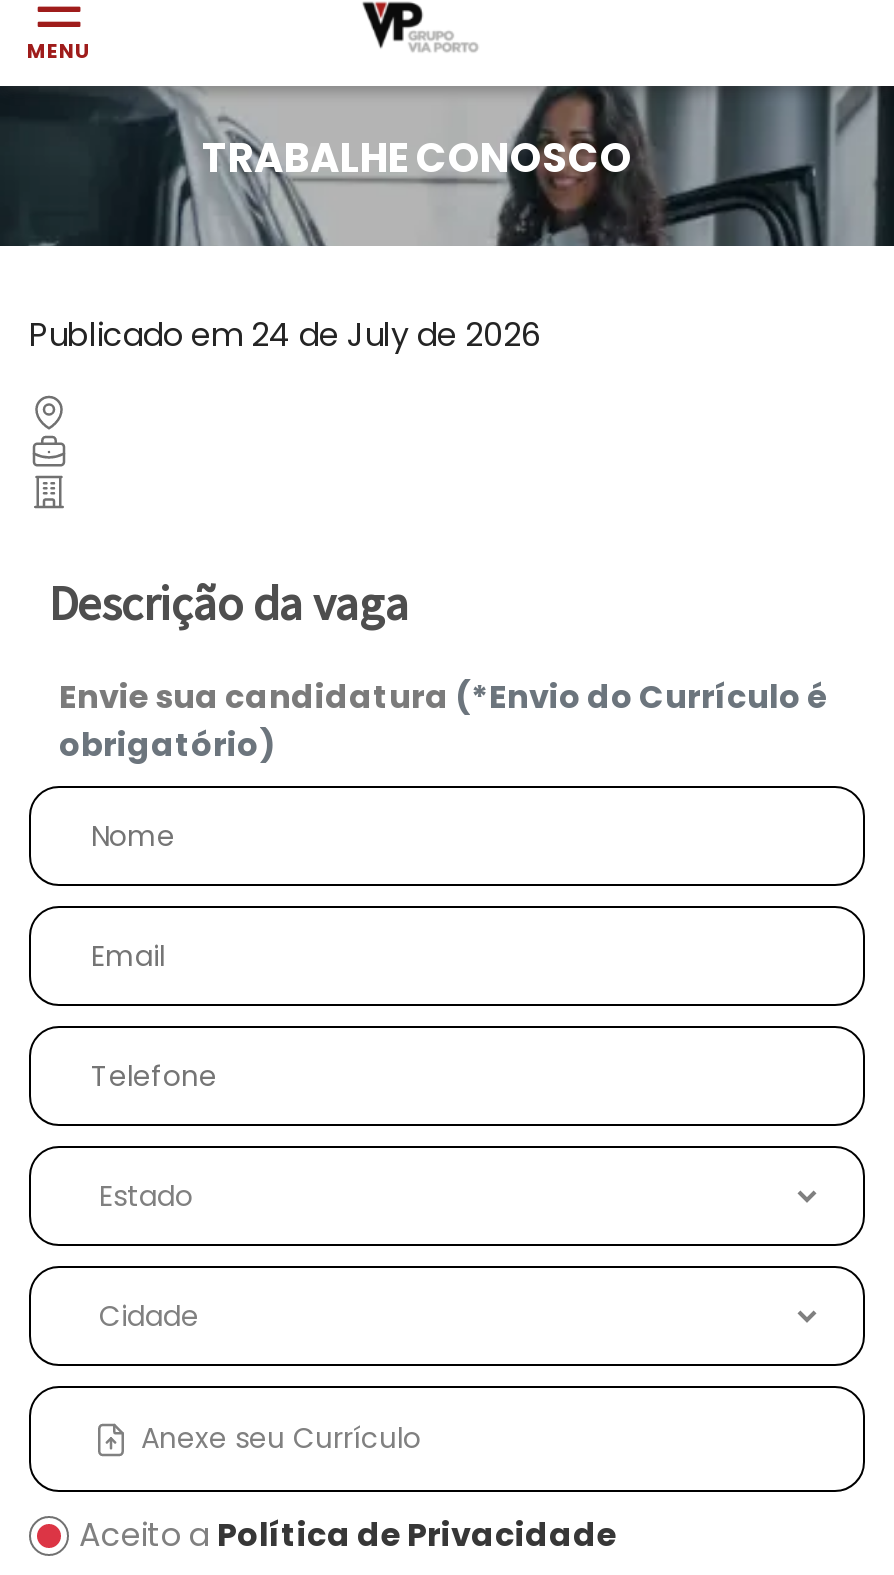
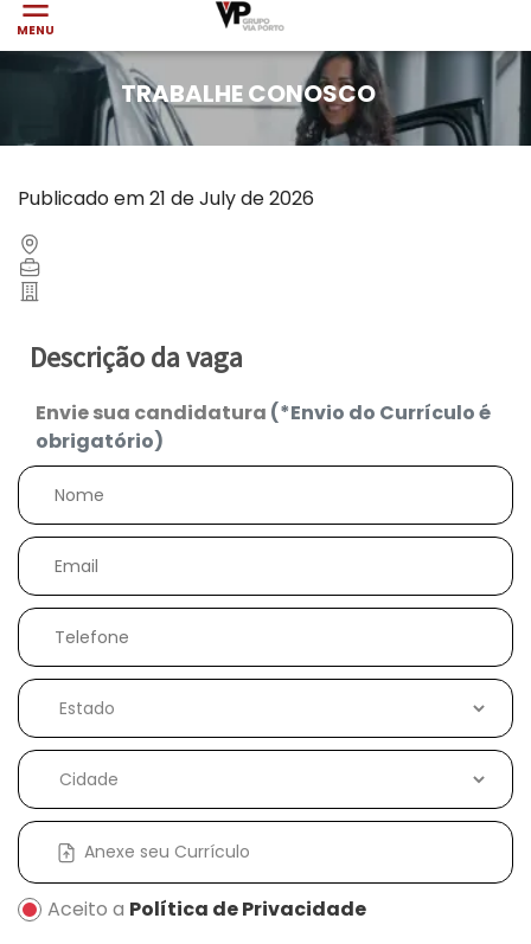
[29,312,541,358] Publicado em 24 de July de 2026 -> [18,185,314,212] Publicado em 21 de July de 2026

